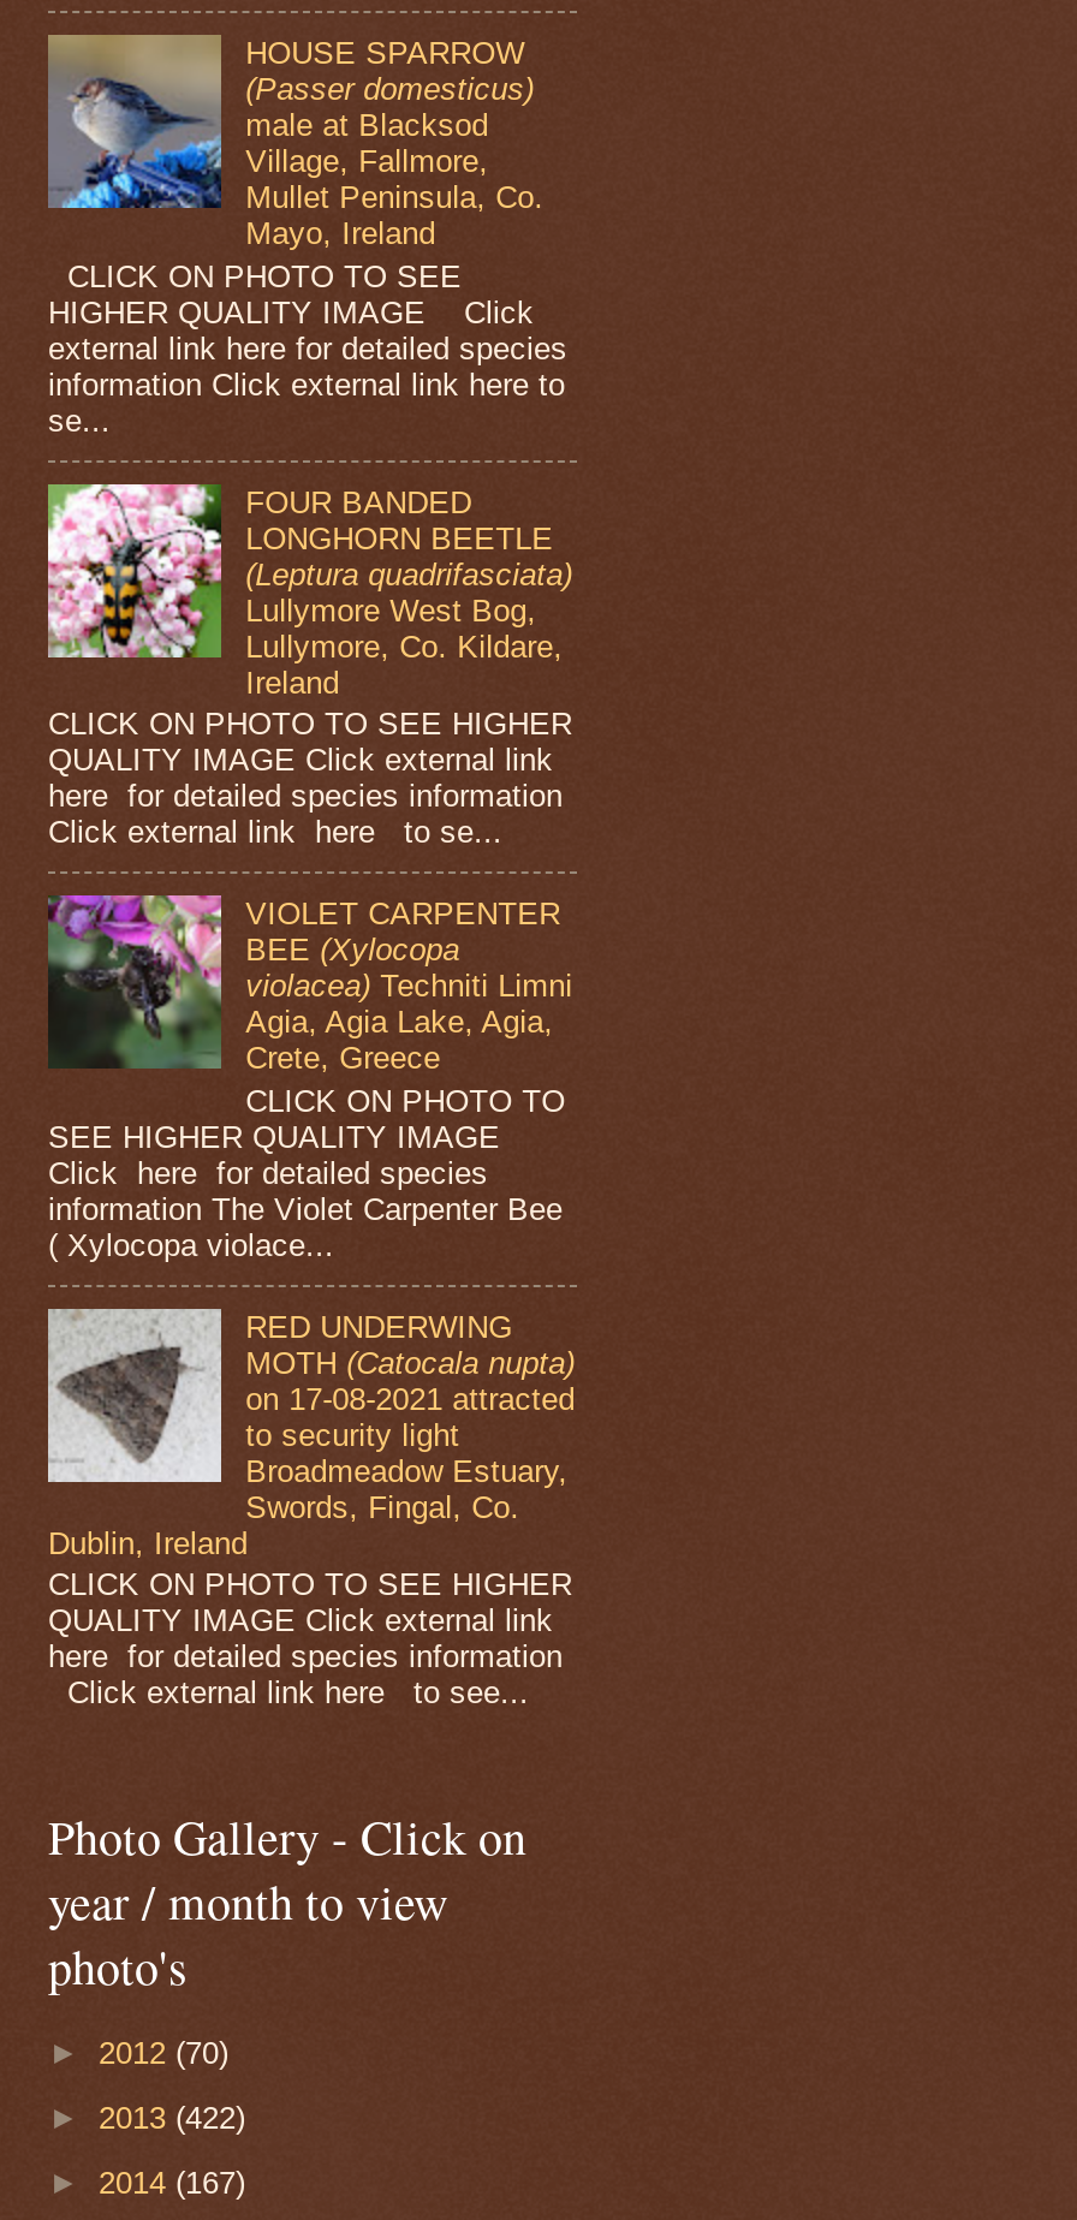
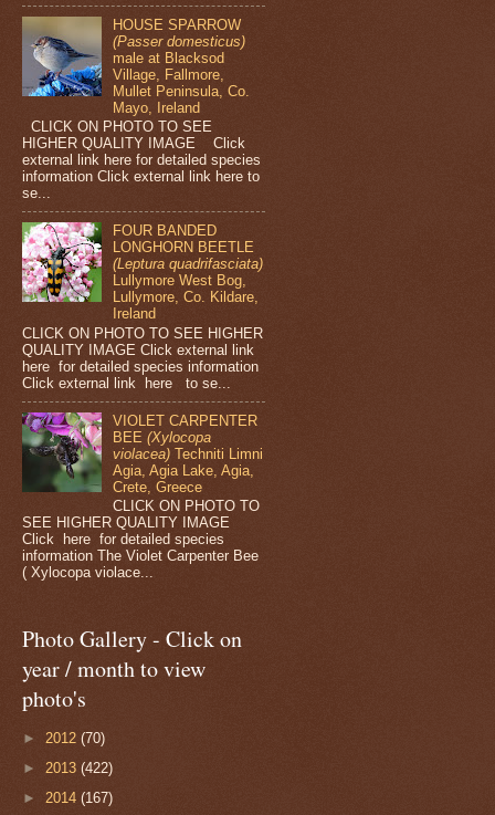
[46,1308,575,1711] [image] | RED UNDERWING | MOTH (Catocala nupta) | on 17-08-2021 attracted | to security light | Broadmeadow Estuary, | Swords, Fingal, Co. | Dublin, Ireland | CLICK ON PHOTO TO SEE HIGHER | QUALITY IMAGE Click external link | here for detailed species information | Click external link here to see... -> none

